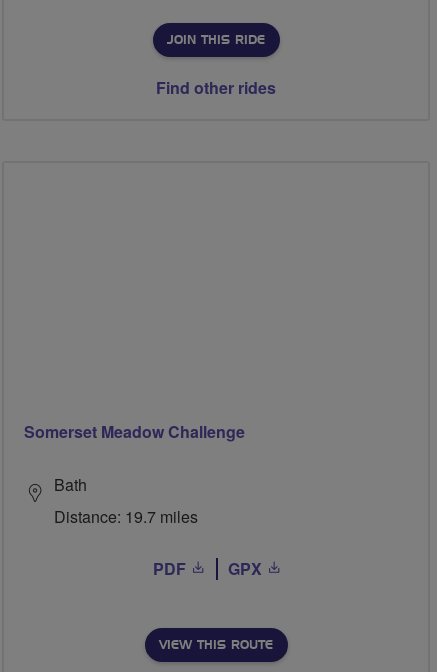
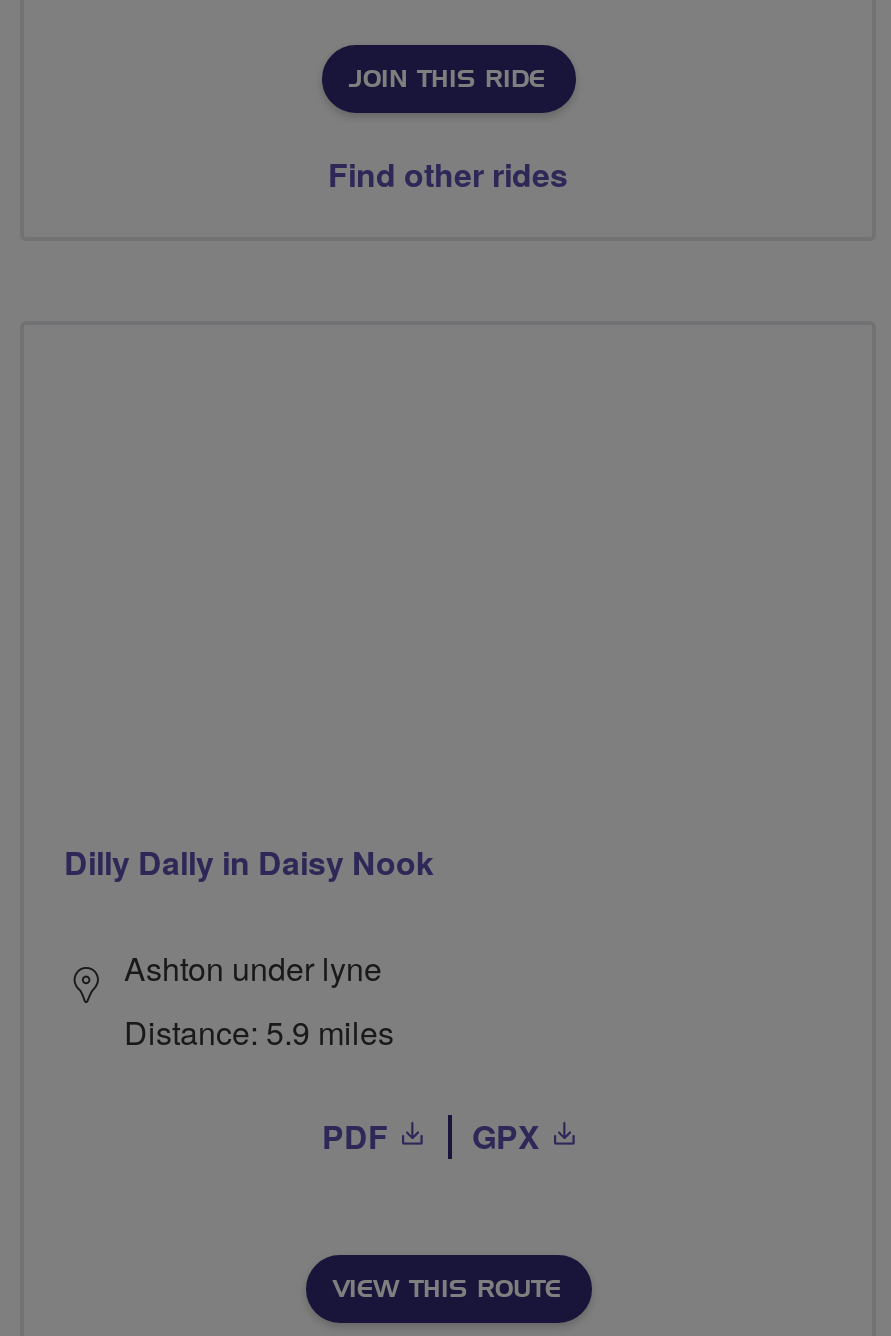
[24,420,245,443] Somerset Meadow Challenge -> [64,839,434,885] Dilly Dally in Daisy Nook
[54,473,198,528] Bath | Distance: 19.7 miles -> [124,945,394,1055] Ashton under lyne | Distance: 5.9 miles

